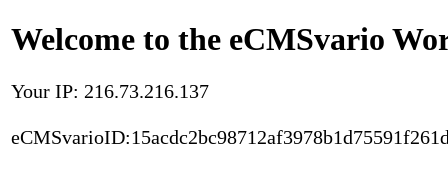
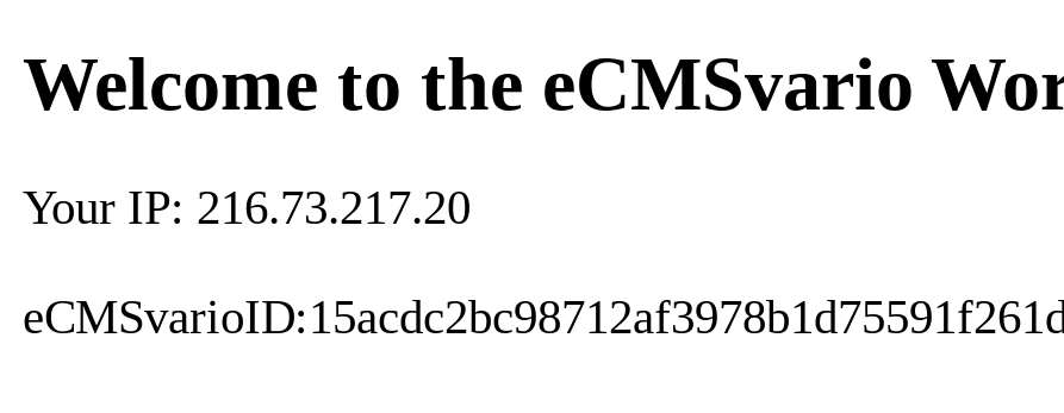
[11,80,209,102] Your IP: 216.73.216.137 -> [23,181,471,233] Your IP: 216.73.217.20

